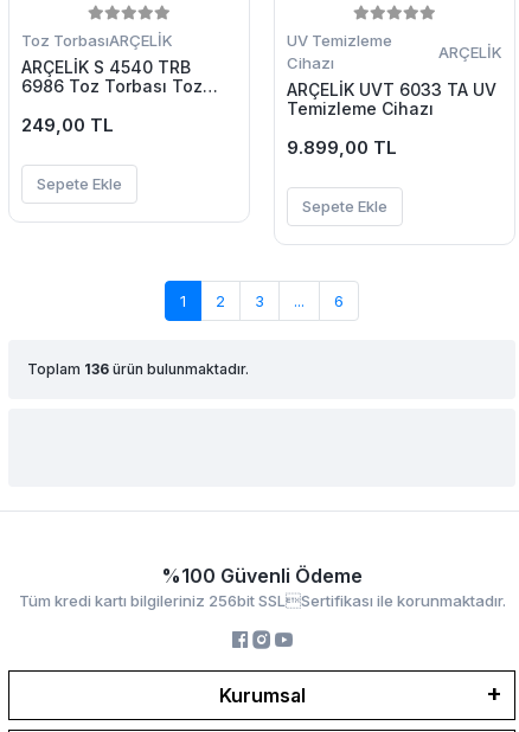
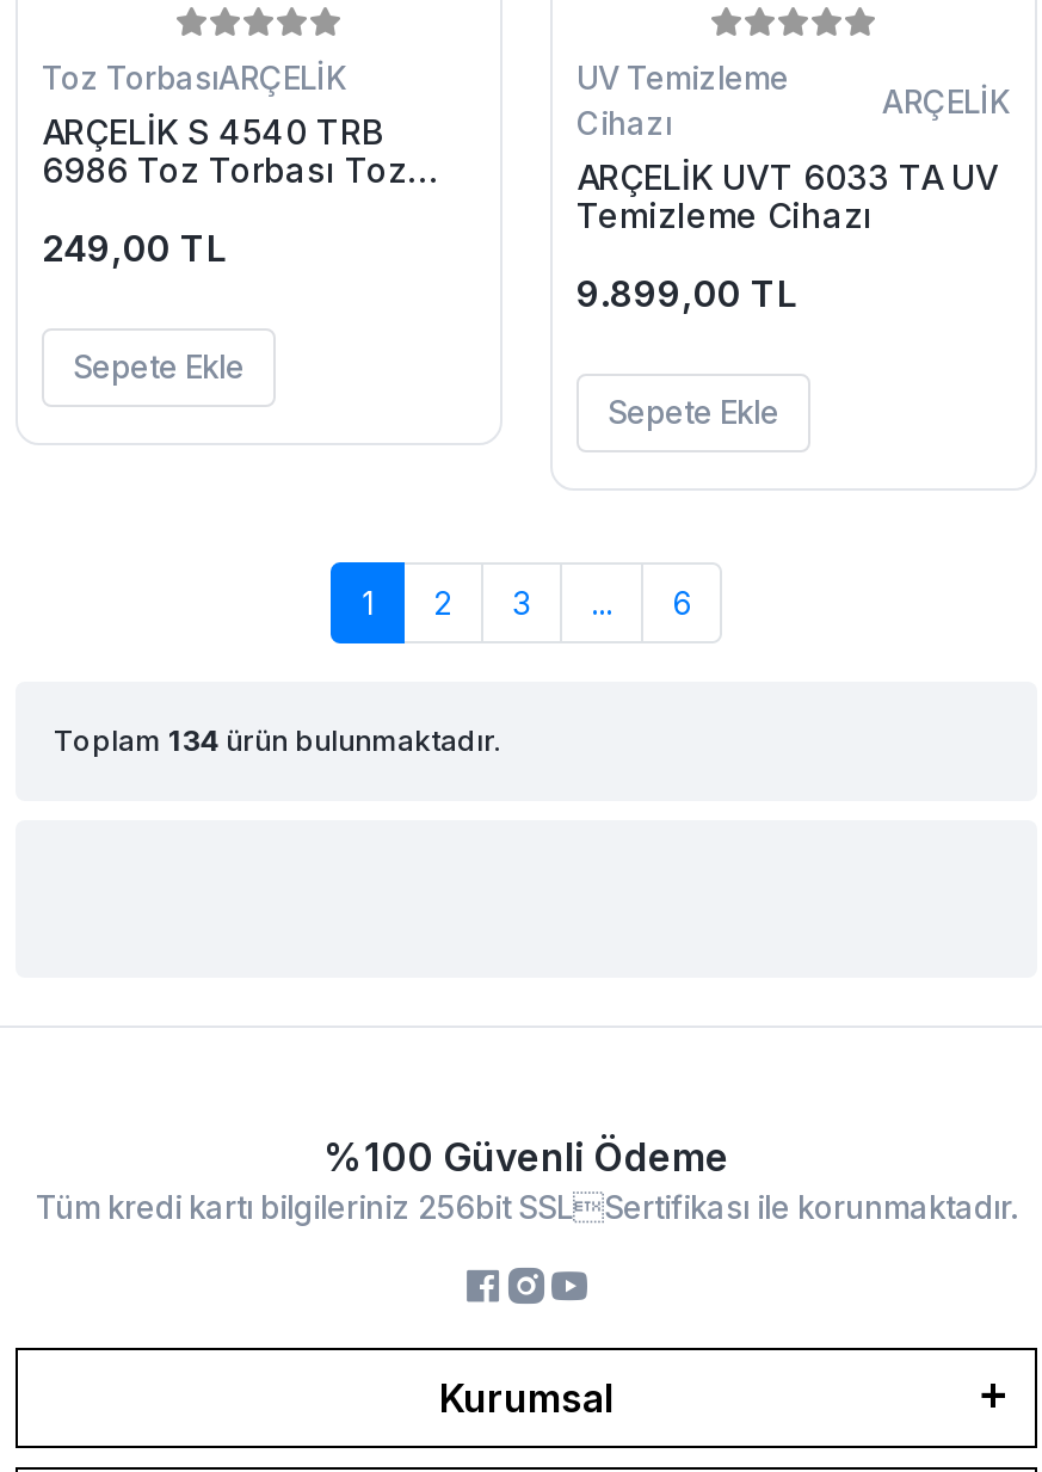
[27,360,249,378] Toplam 136 ürün bulunmaktadır. -> [54,722,500,758] Toplam 134 ürün bulunmaktadır.

